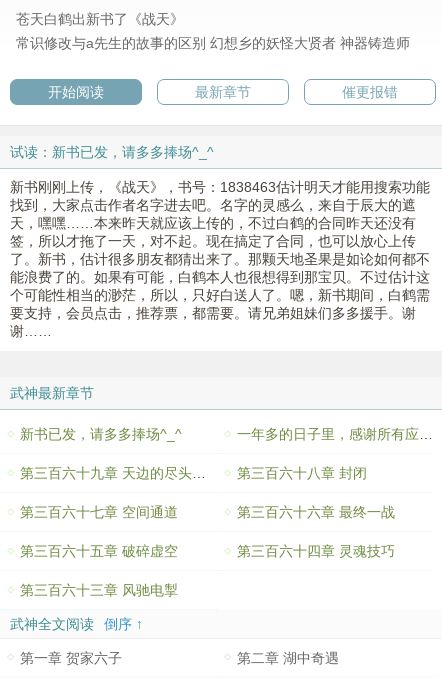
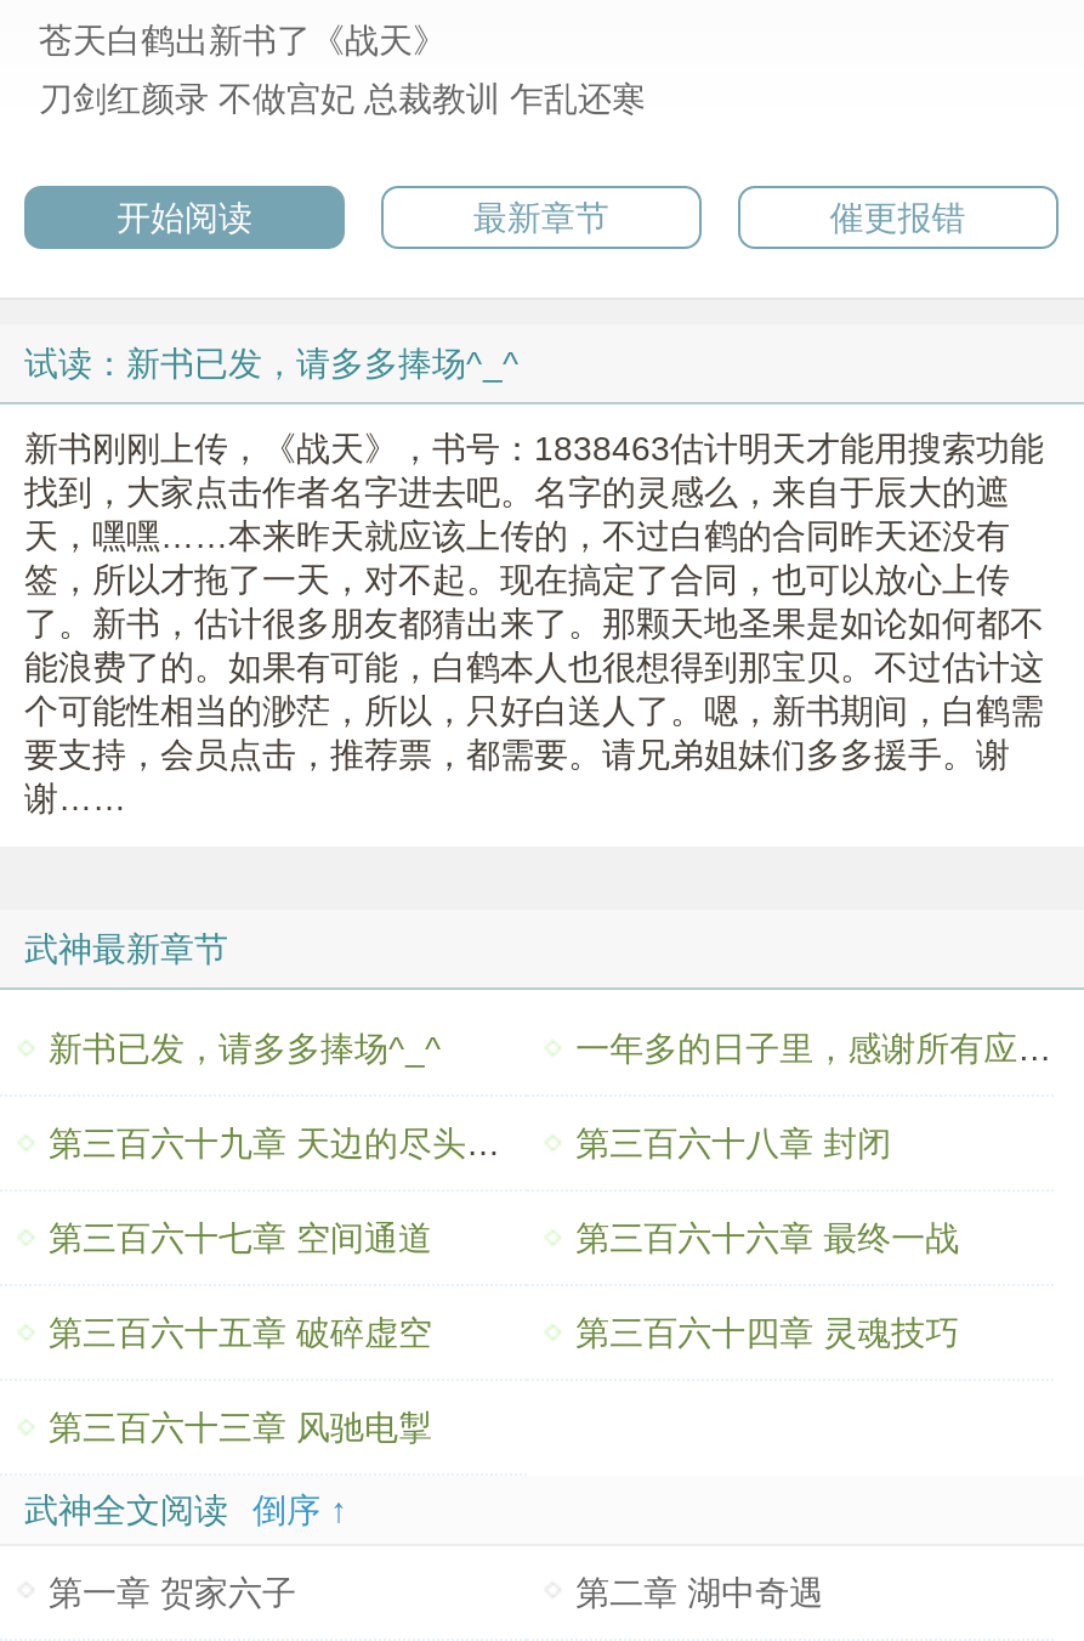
[16,35,410,51] 常识修改与a先生的故事的区别 幻想乡的妖怪大贤者 神器铸造师 -> [39,80,646,119] 刀剑红颜录 不做宫妃 总裁教训 乍乱还寒

